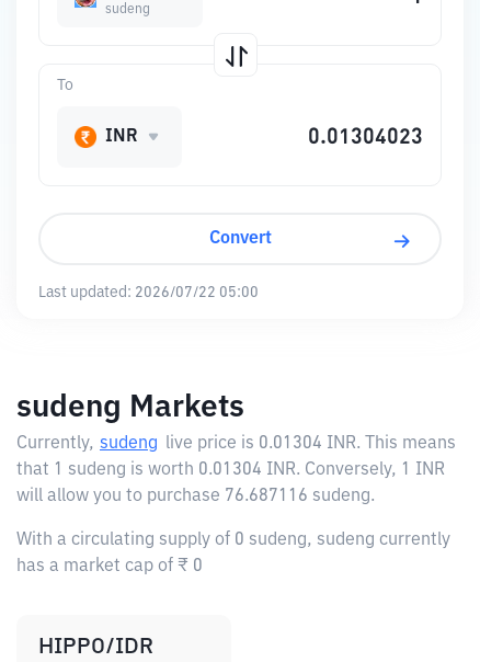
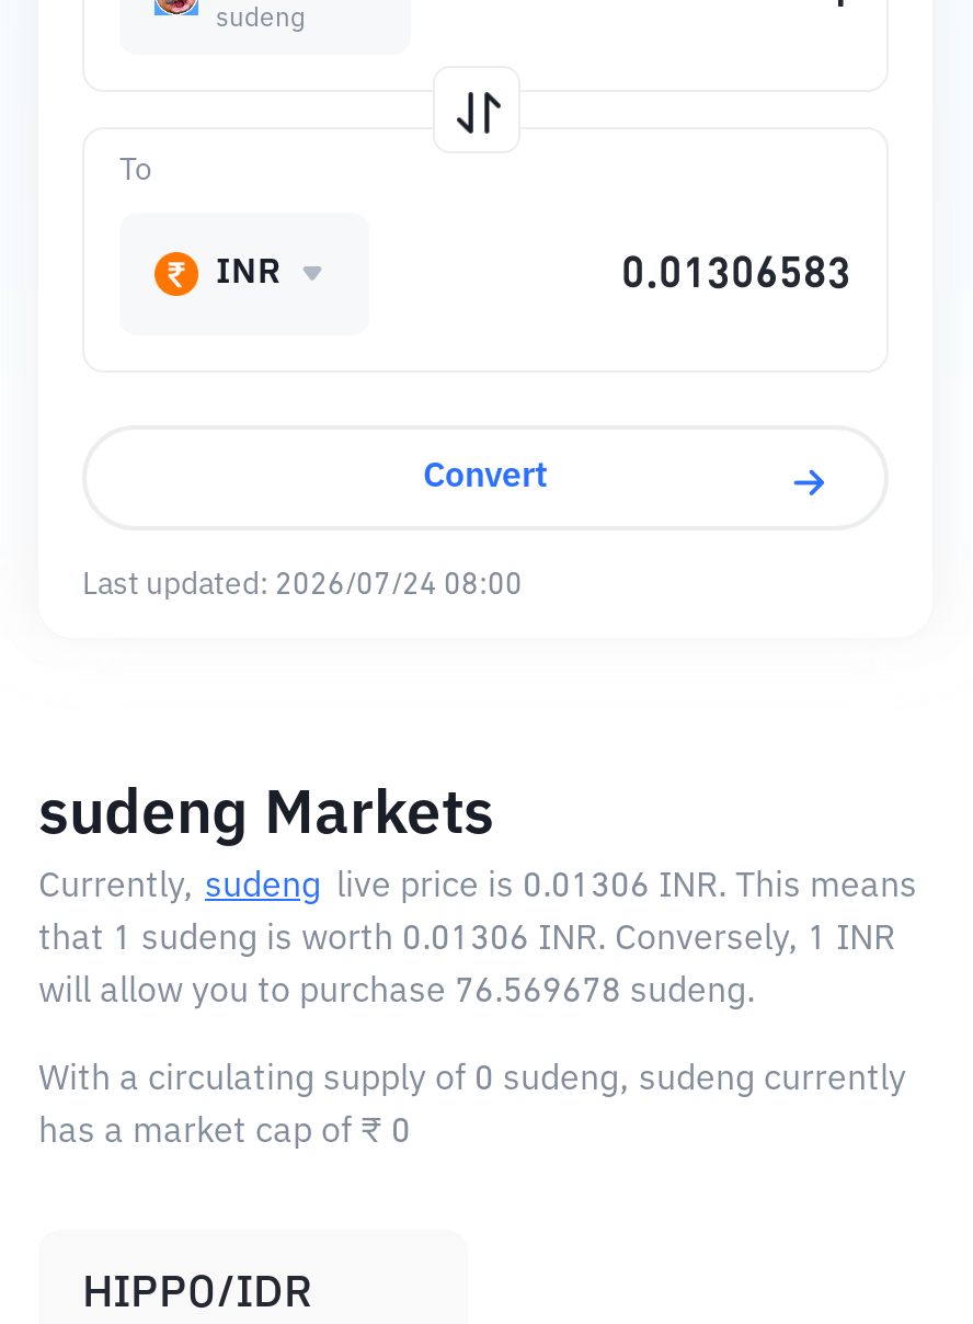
[38,285,259,300] Last updated: 2026/07/22 05:00 -> [82,570,523,601] Last updated: 2026/07/24 08:00
[16,435,456,453] Currently, sudeng live price is 0.01304 INR. This means -> [38,870,917,905] Currently, sudeng live price is 0.01306 INR. This means
[16,461,445,479] that 1 sudeng is worth 0.01304 INR. Conversely, 1 INR -> [38,923,895,958] that 1 sudeng is worth 0.01306 INR. Conversely, 1 INR
[16,488,375,505] will allow you to purchase 76.687116 sudeng. -> [38,975,755,1011] will allow you to purchase 76.569678 sudeng.

